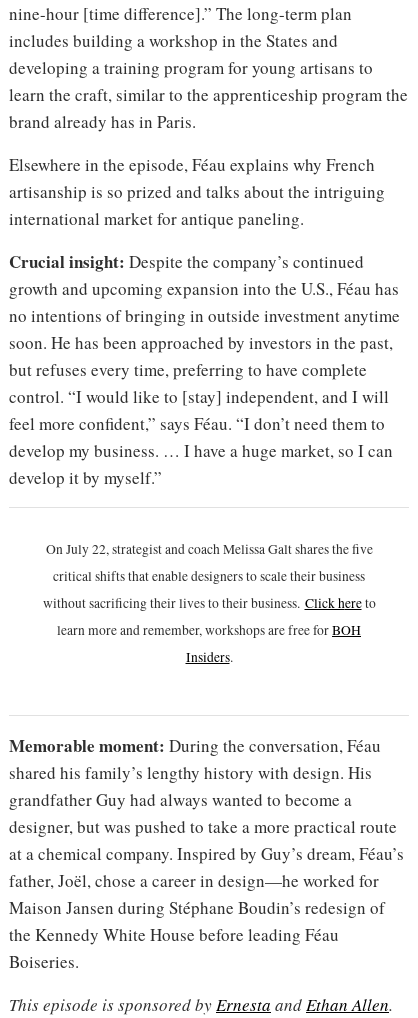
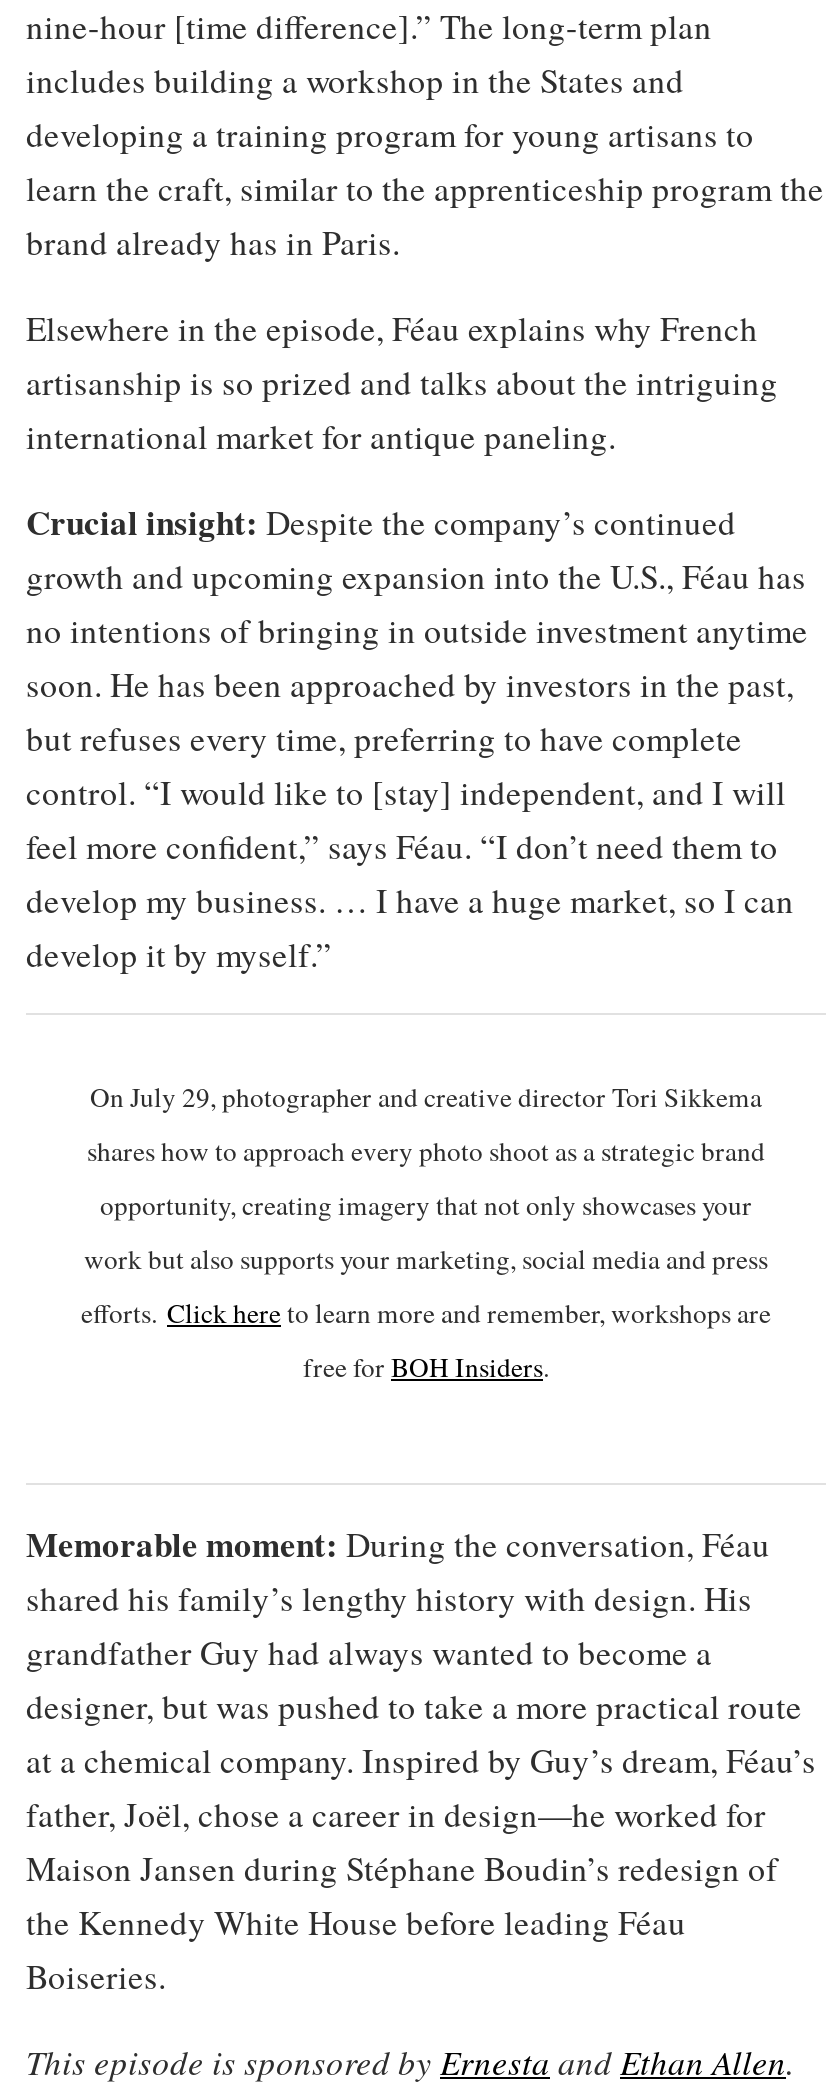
[42,540,375,666] On July 22, strategist and coach Melissa Galt shares the five | critical shifts that enable designers to scale their business | without sacrificing their lives to their business. Click here to | learn more and remember, workshops are free for BOH | Insiders. -> [81,1079,771,1385] On July 29, photographer and creative director Tori Sikkema | shares how to approach every photo shoot as a strategic brand | opportunity, creating imagery that not only showcases your | work but also supports your marketing, social media and press | efforts. Click here to learn more and remember, workshops are | free for BOH Insiders.

